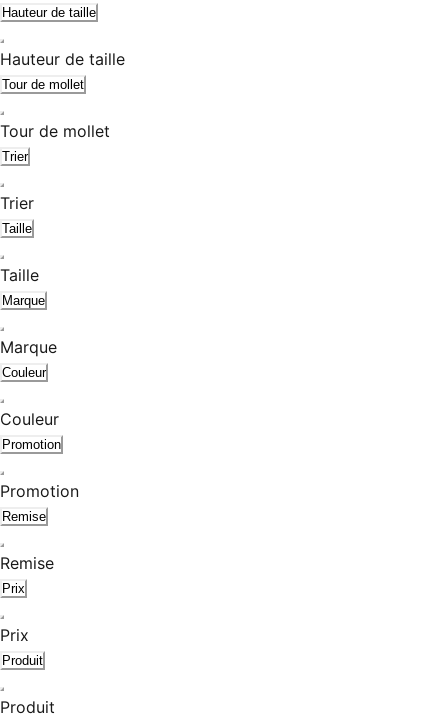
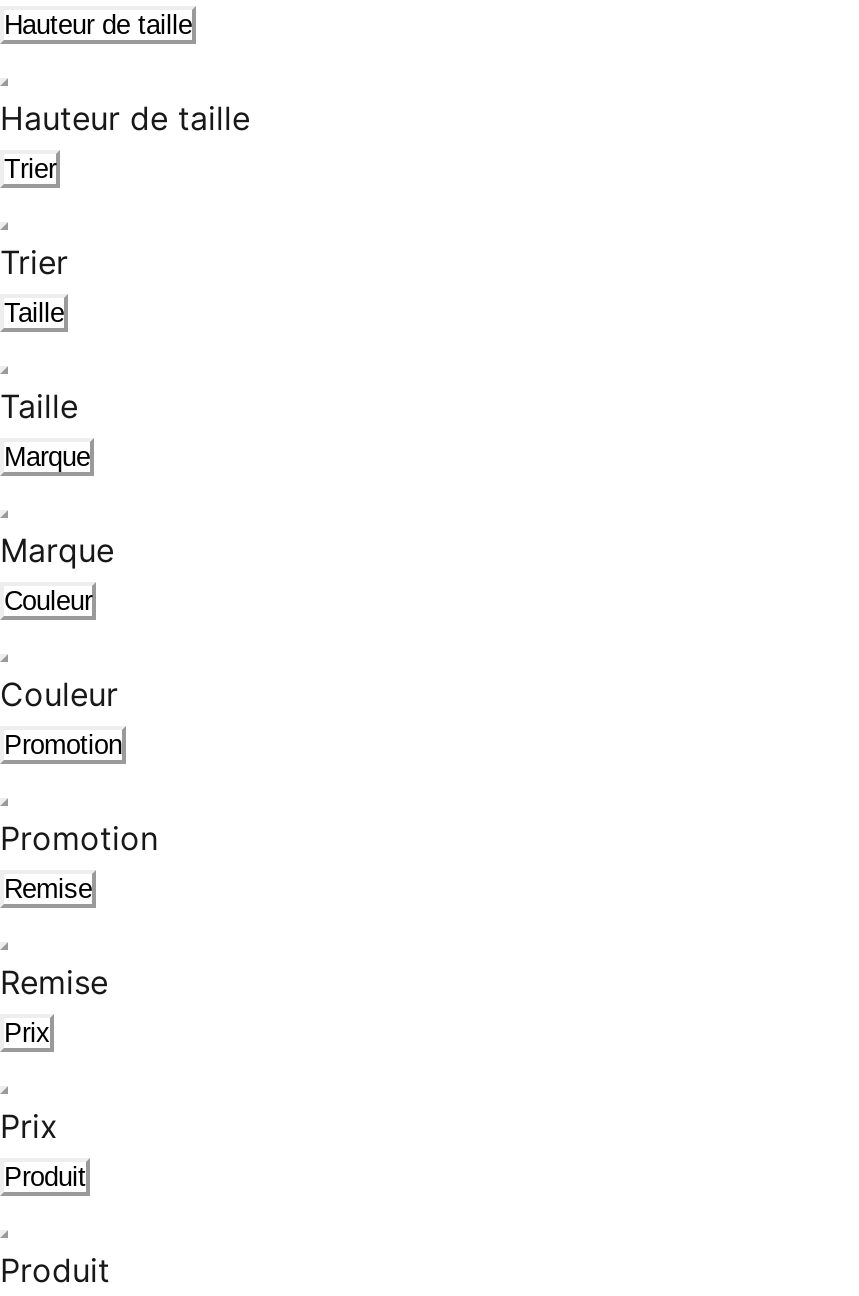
[0,77,110,141] Tour de mollet | Tour de mollet -> none

